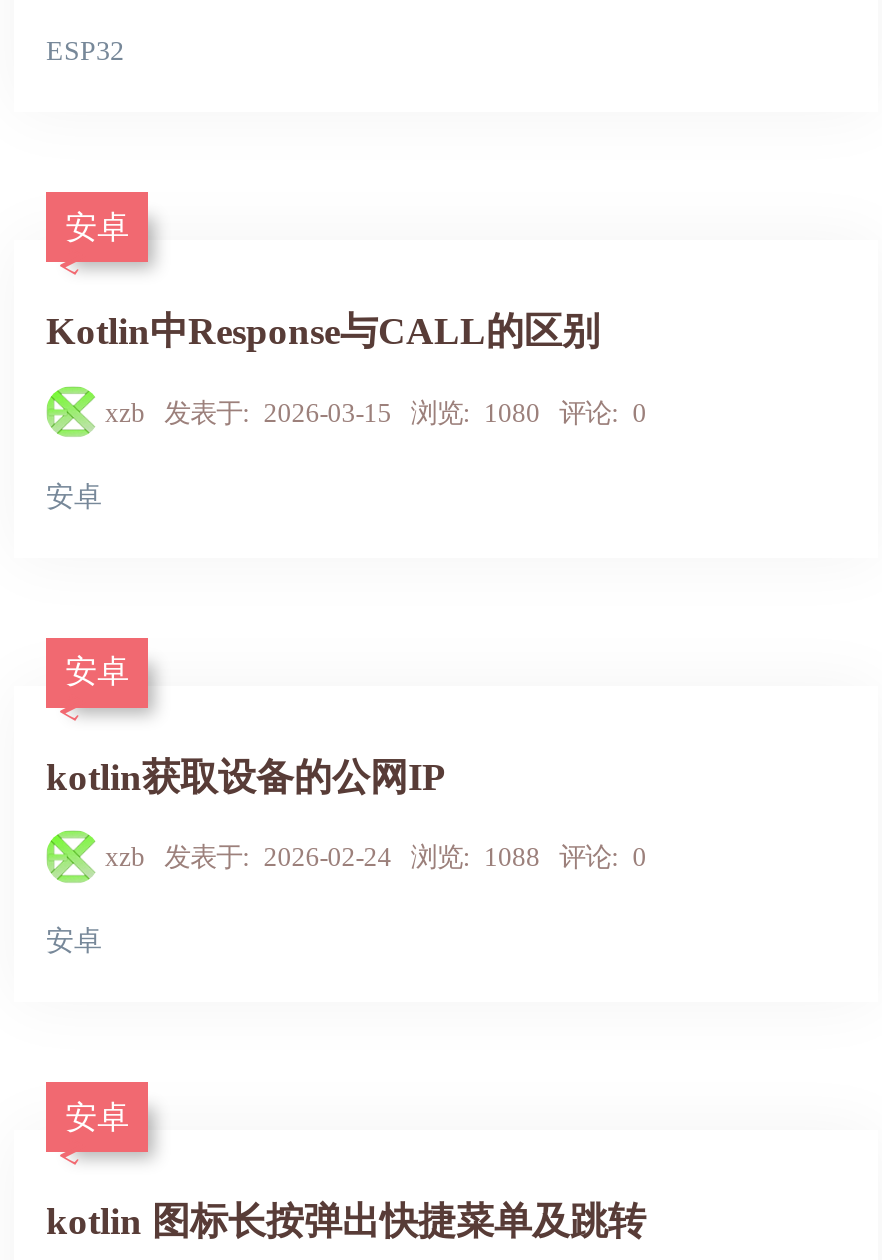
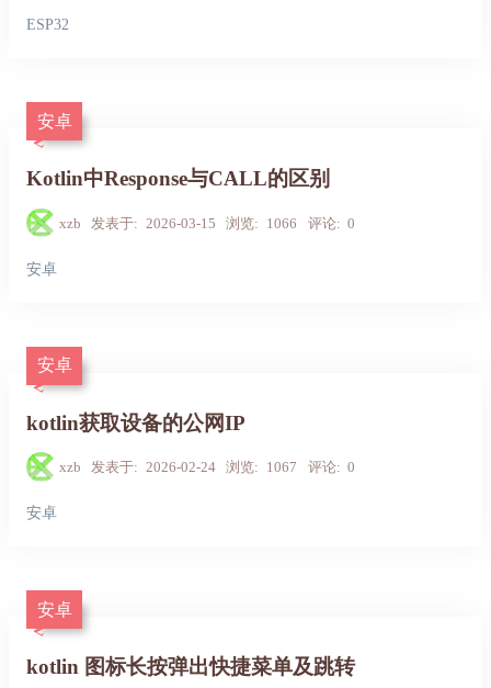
[105,397,647,427] xzb 发表于 2026-03-15 浏览 1080 评论 0 -> [59,215,355,231] xzb 发表于 2026-03-15 浏览 1066 评论 0
[105,842,647,872] xzb 发表于 2026-02-24 浏览 1088 评论 0 -> [59,459,355,475] xzb 发表于 2026-02-24 浏览 1067 评论 0

